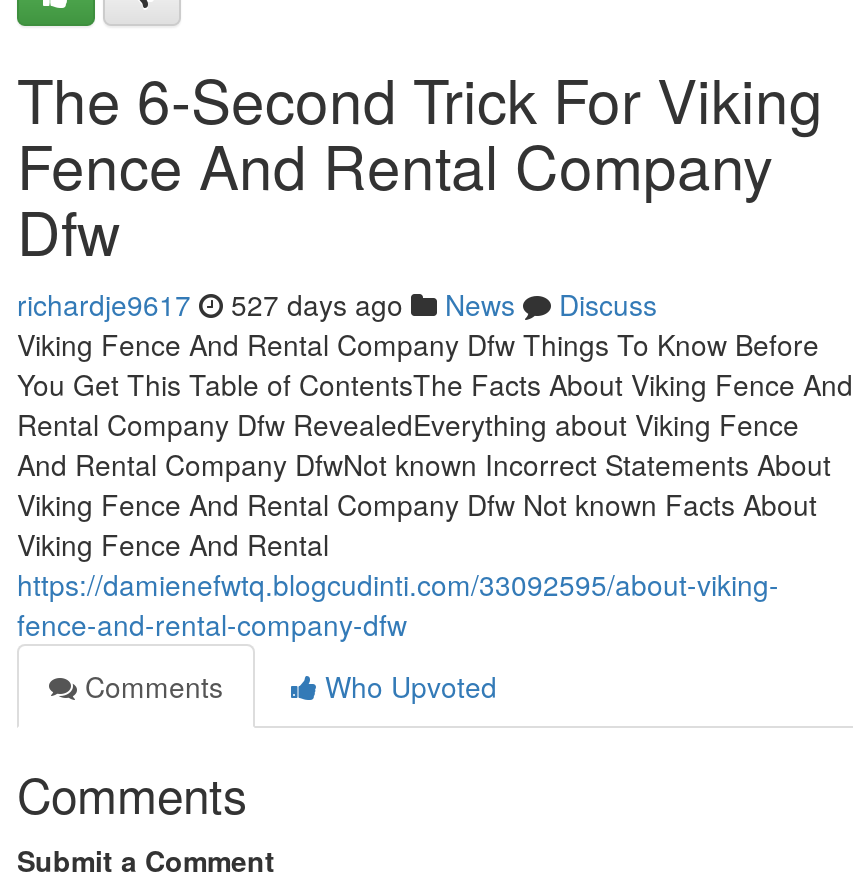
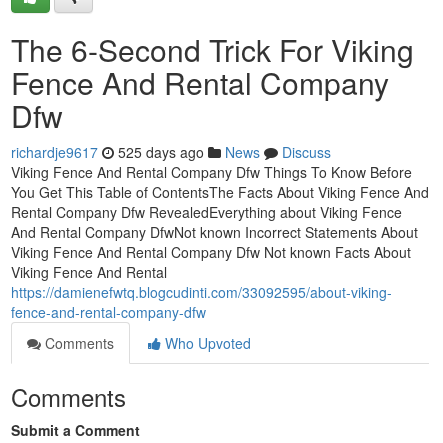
[17,284,657,324] richardje9617 527 days ago News Discuss -> [11,142,331,162] richardje9617 525 days ago News Discuss

